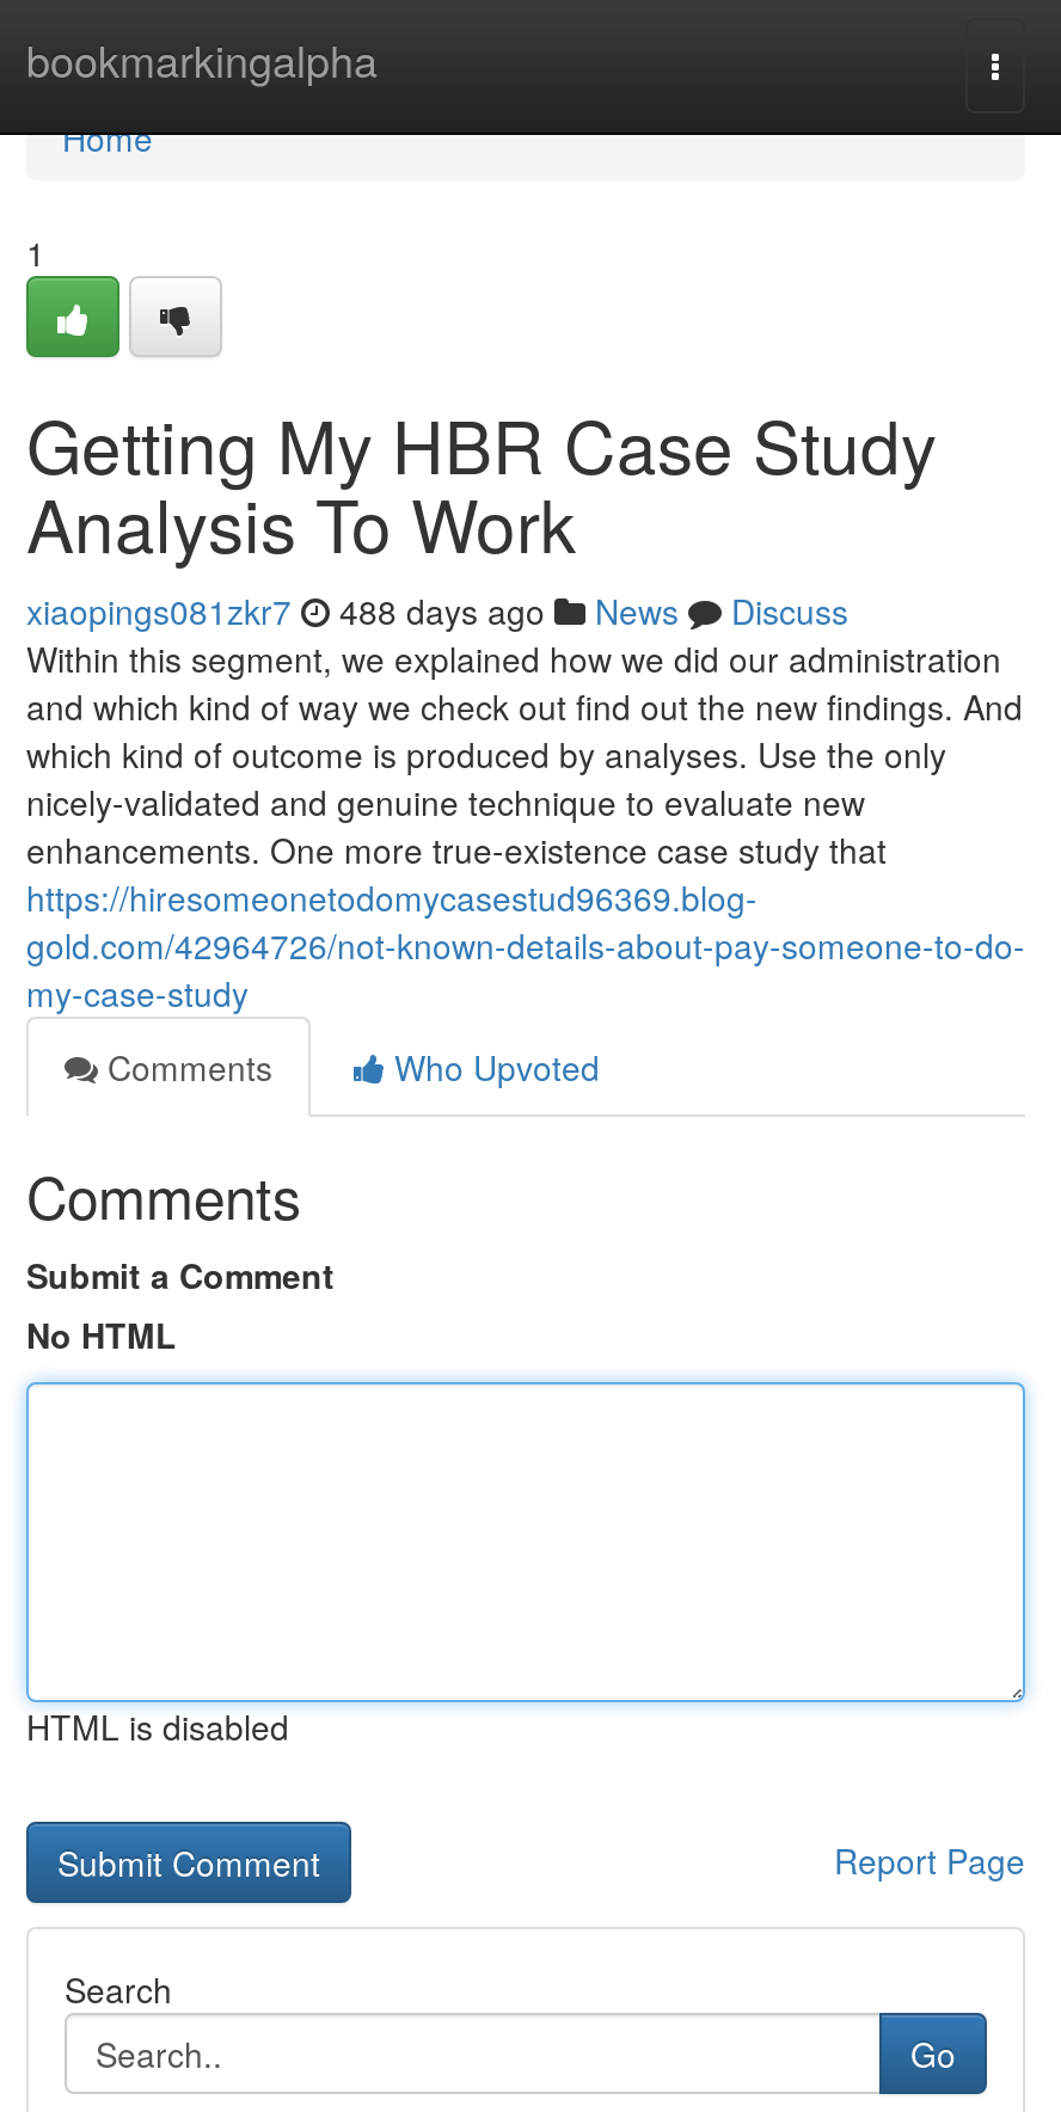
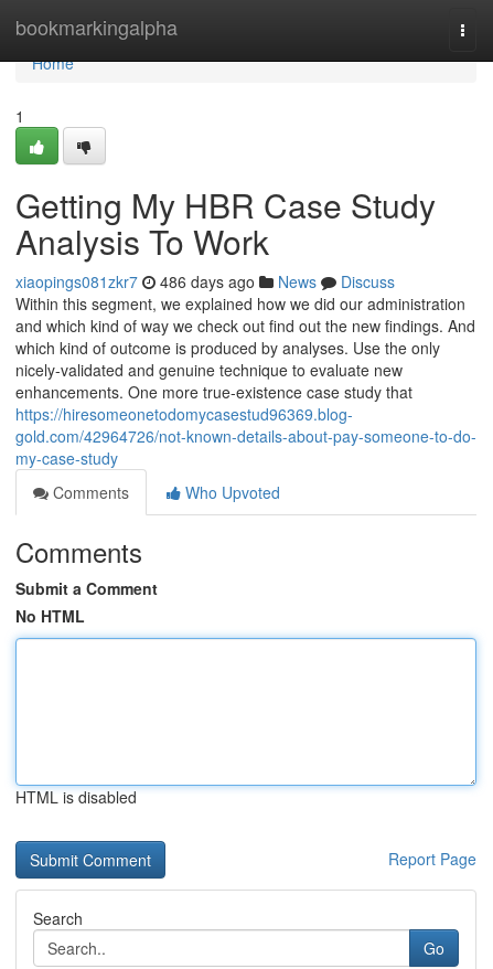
[26,587,848,634] xiaopings081zkr7 488 days ago News Discuss -> [15,270,395,292] xiaopings081zkr7 486 days ago News Discuss

